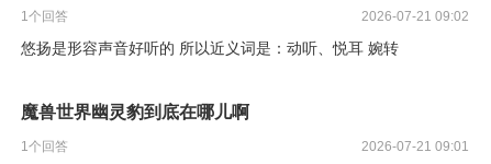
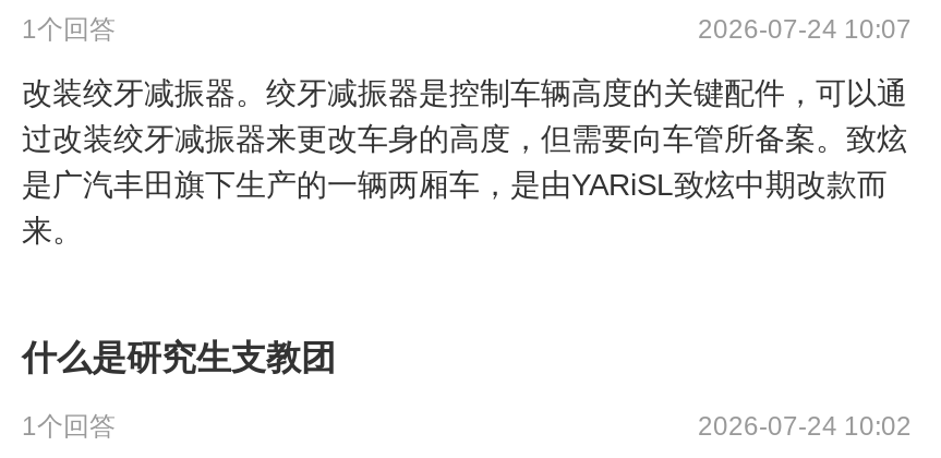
[361,9,469,24] 2026-07-21 09:02 -> [698,14,912,45] 2026-07-24 10:07
[21,39,399,57] 悠扬是形容声音好听的 所以近义词是：动听、悦耳 婉转 -> [22,75,907,248] 改装绞牙减振器。绞牙减振器是控制车辆高度的关键配件，可以通 | 过改装绞牙减振器来更改车身的高度，但需要向车管所备案。致炫 | 是广汽丰田旗下生产的一辆两厢车，是由YARiSL致炫中期改款而 | 来。
[21,103,249,121] 魔兽世界幽灵豹到底在哪儿啊 -> [22,339,336,376] 什么是研究生支教团
[361,139,469,154] 2026-07-21 09:01 -> [698,411,912,442] 2026-07-24 10:02

